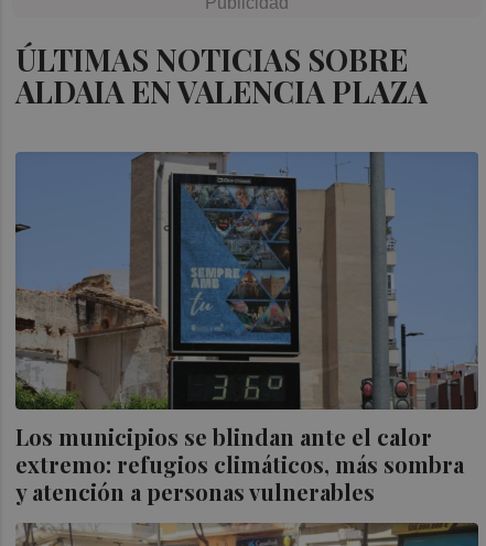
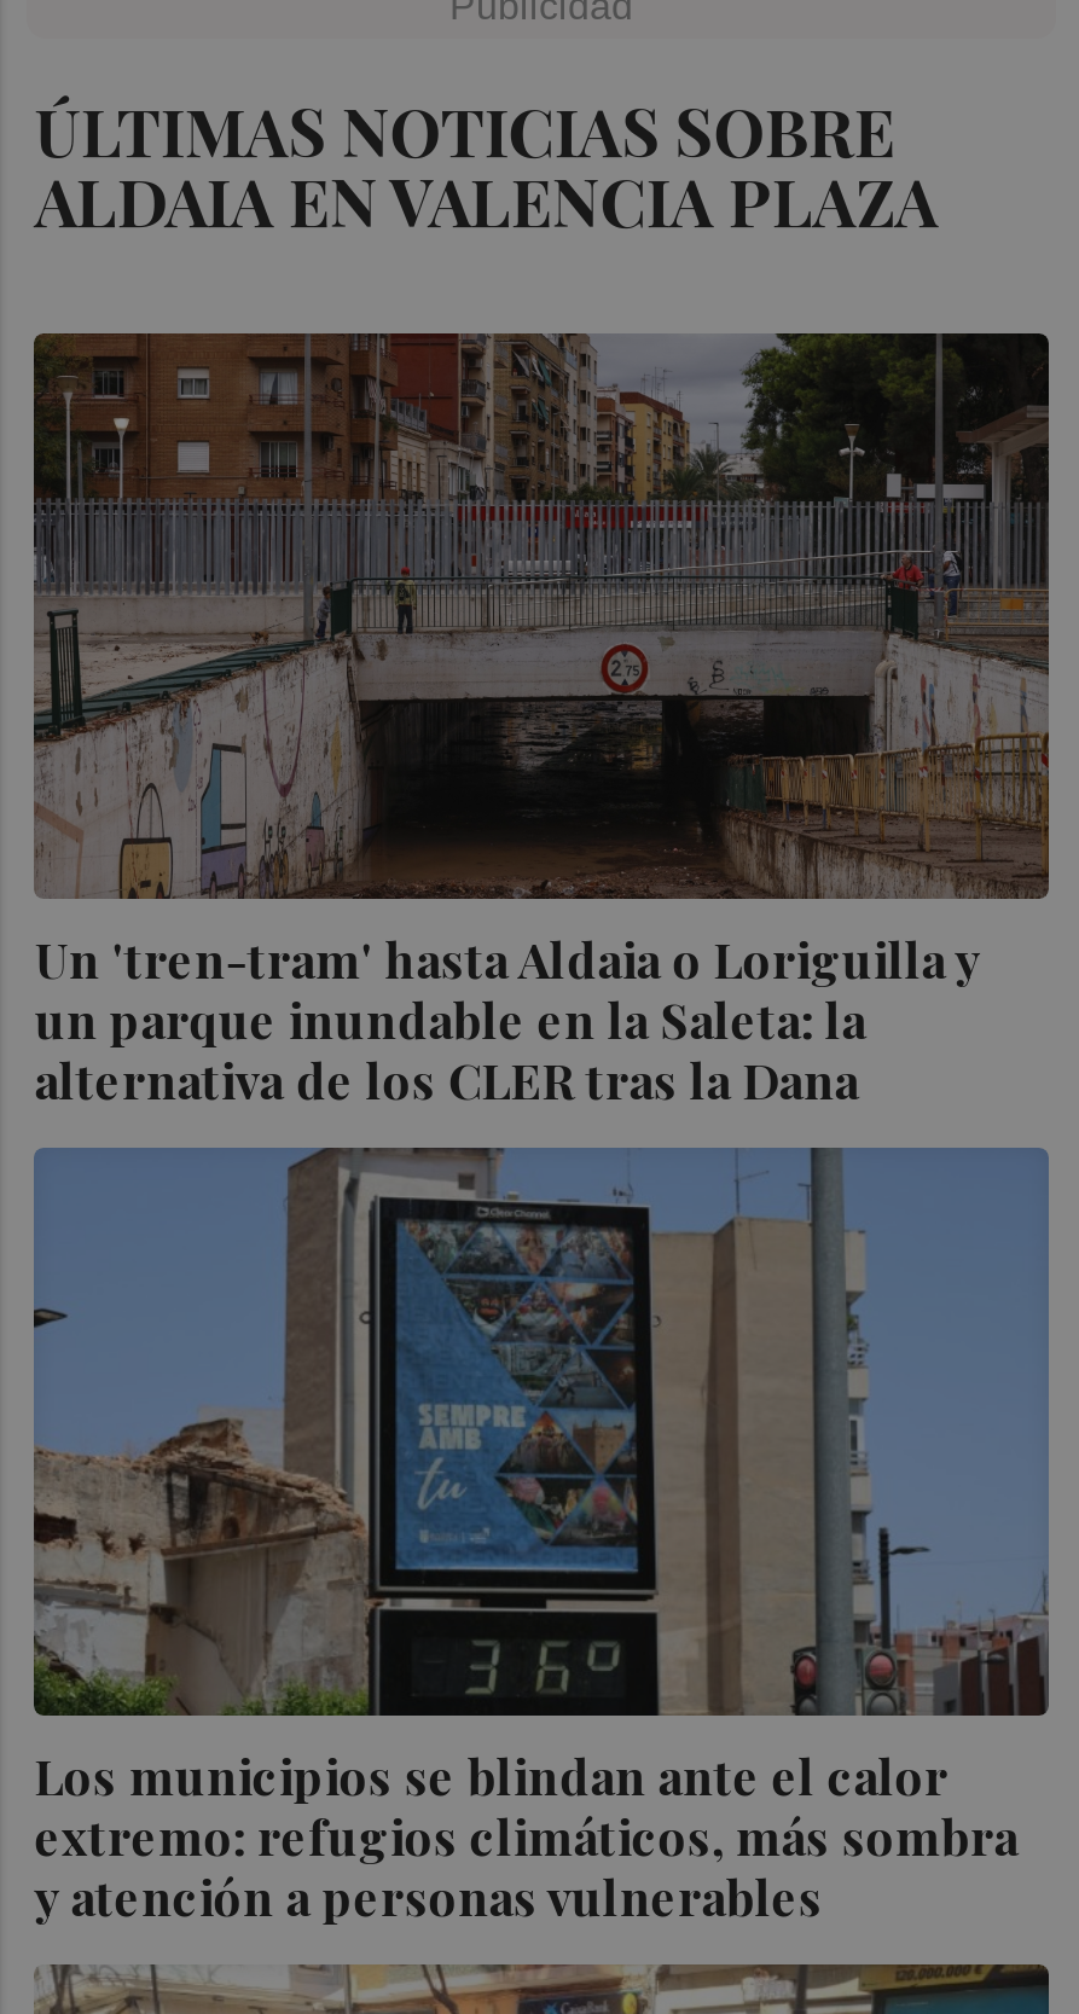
none -> [31,331,1051,1112] [image] | Un 'tren-tram' hasta Aldaia o Loriguilla y | un parque inundable en la Saleta: la | alternativa de los CLER tras la Dana

